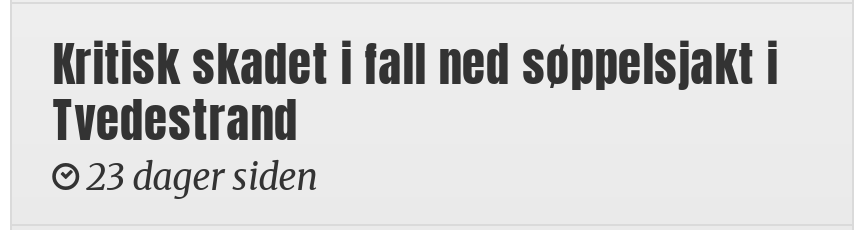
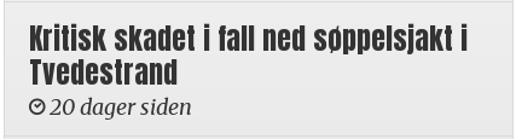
[86,155,318,201] 23 dager siden -> [50,94,192,121] 20 dager siden

